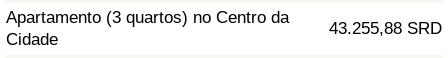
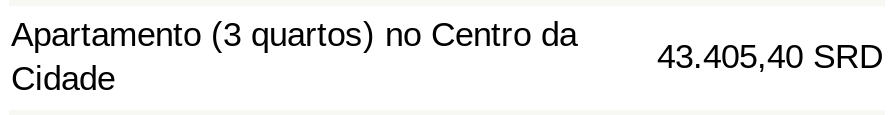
[329,19,442,38] 43.255,88 SRD -> [657,39,883,77] 43.405,40 SRD

